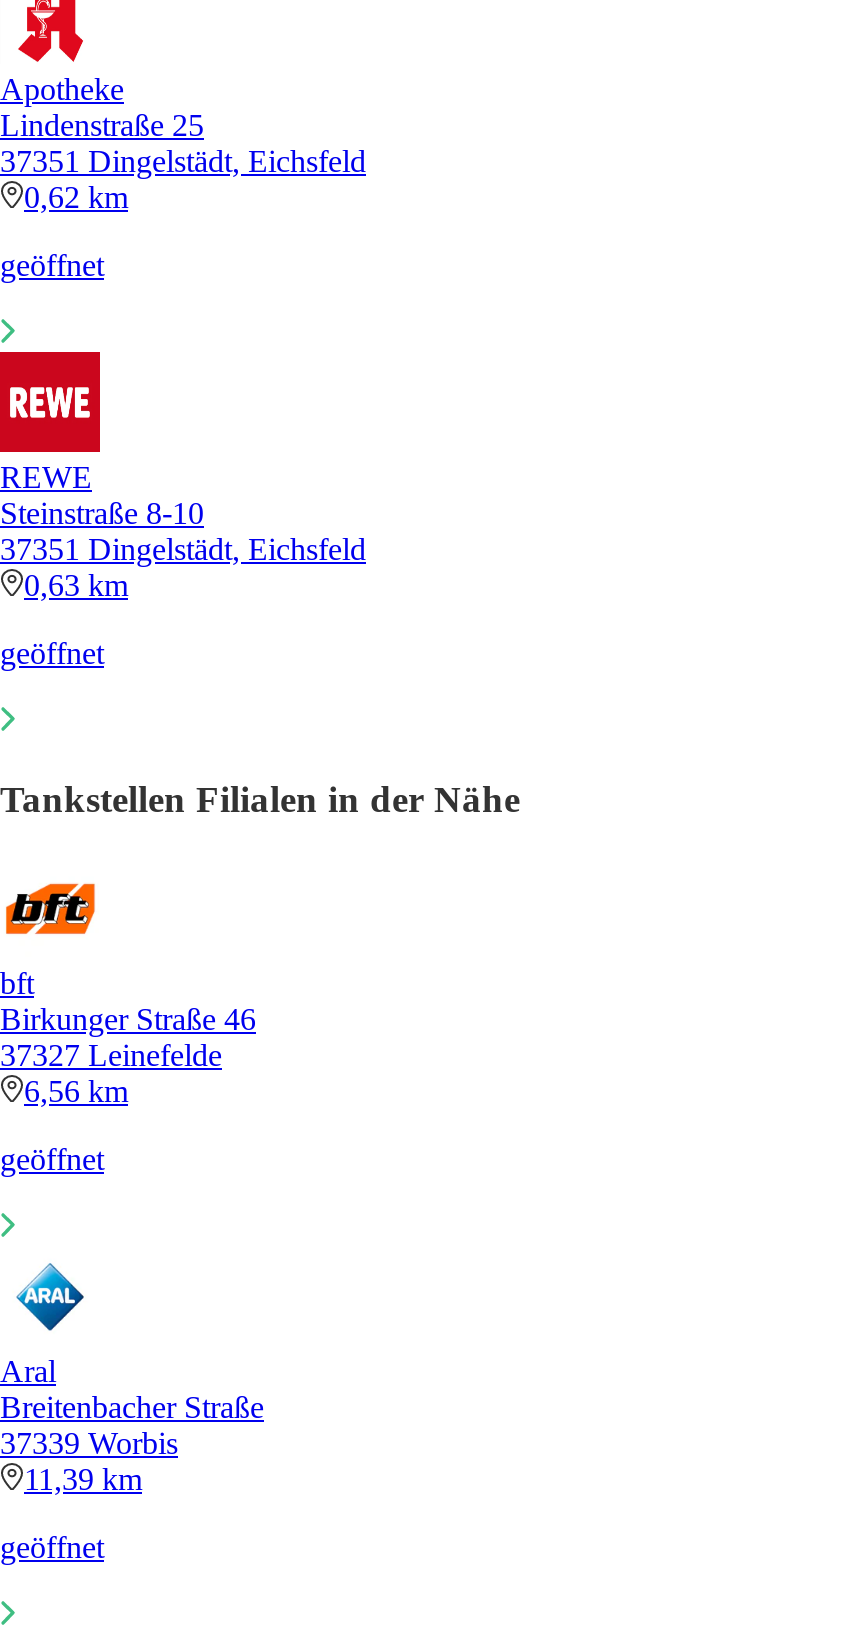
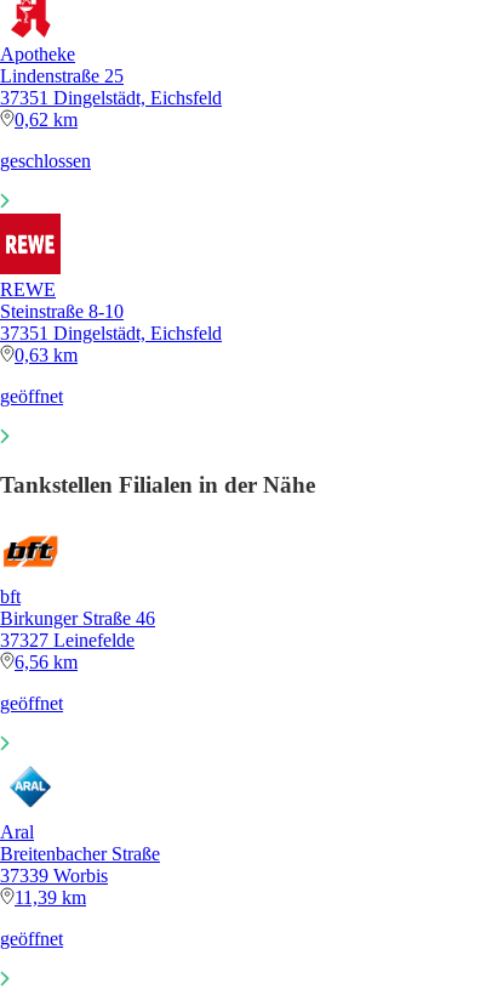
[0,248,104,282] geöffnet -> [0,150,91,171] geschlossen

